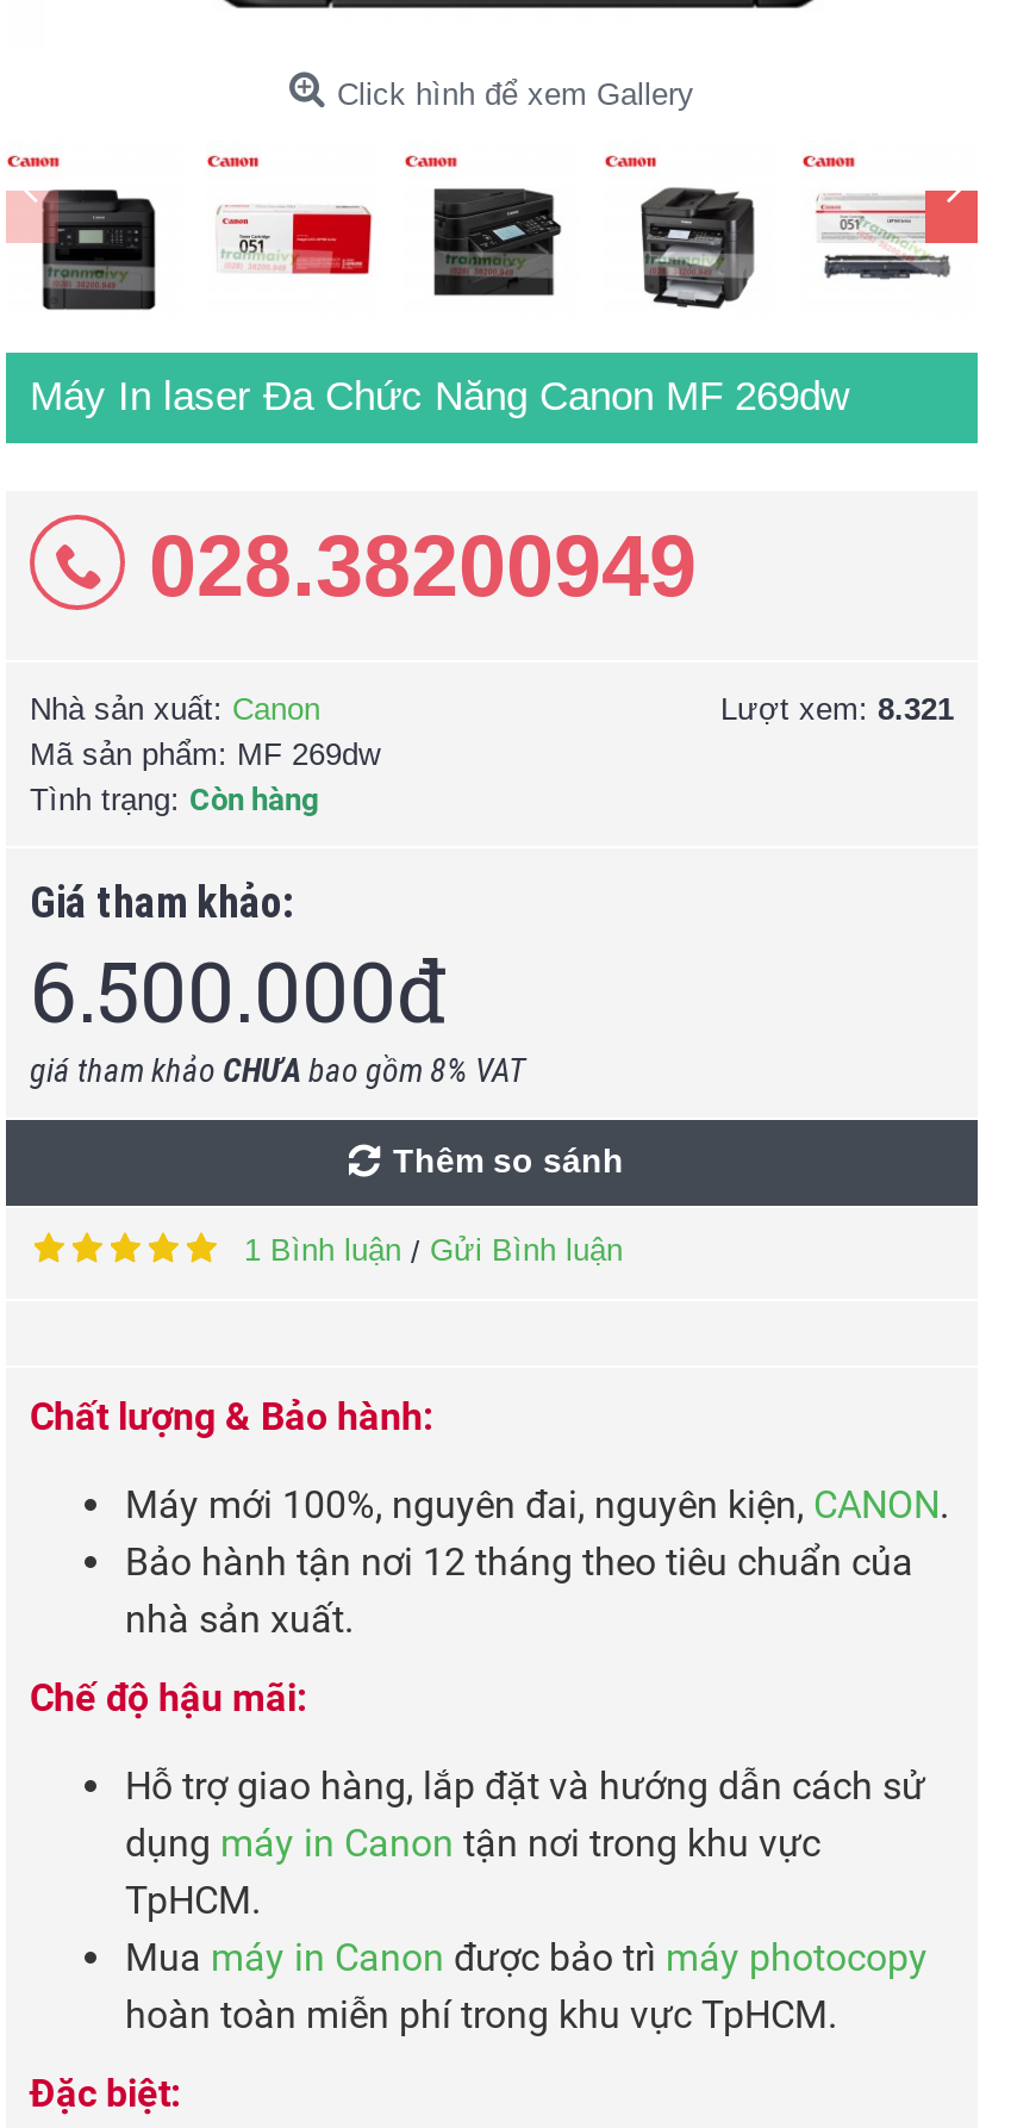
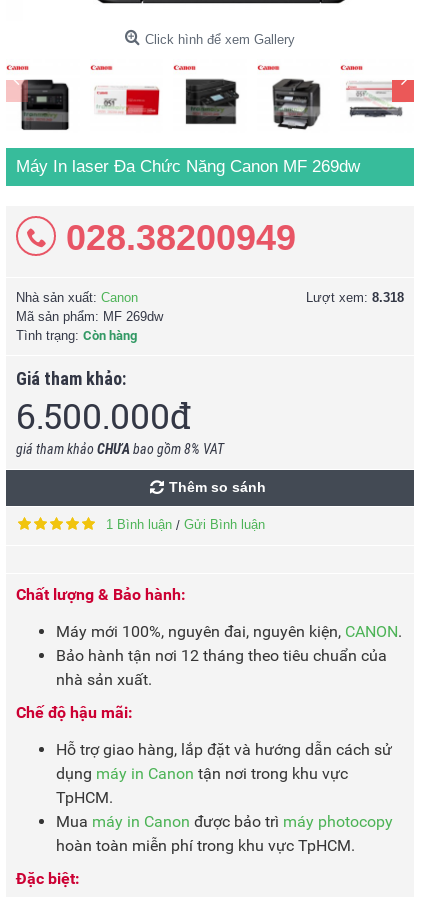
[720,690,954,726] Lượt xem: 8.321 -> [306,290,404,305] Lượt xem: 8.318

